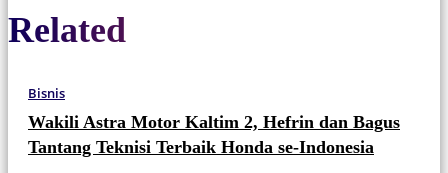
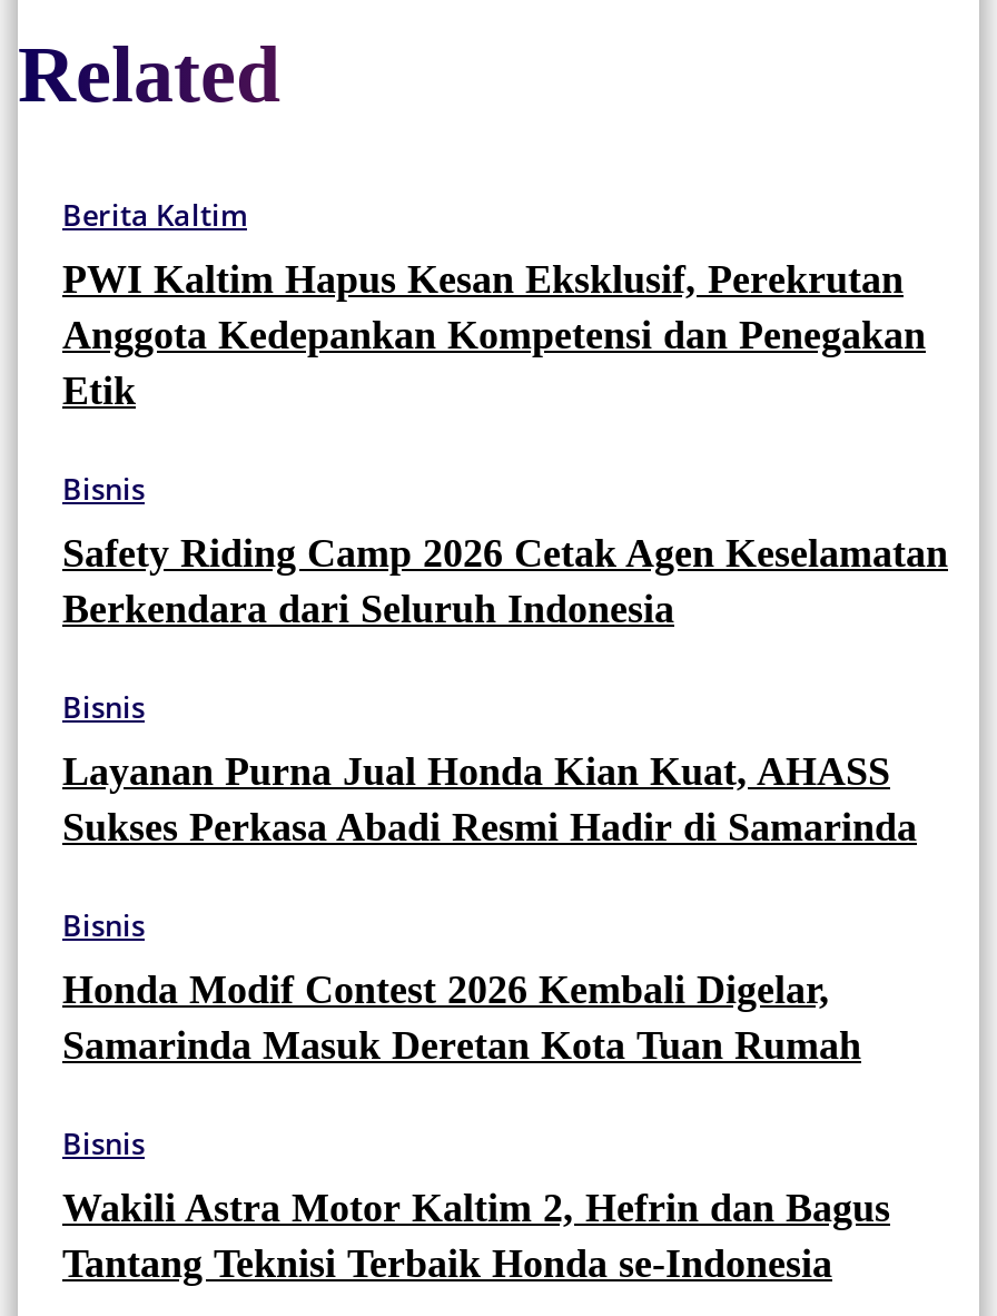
none -> [62,195,948,1068] Berita Kaltim | PWI Kaltim Hapus Kesan Eksklusif, Perekrutan | Anggota Kedepankan Kompetensi dan Penegakan | Etik | Bisnis | Safety Riding Camp 2026 Cetak Agen Keselamatan | Berkendara dari Seluruh Indonesia | Bisnis | Layanan Purna Jual Honda Kian Kuat, AHASS | Sukses Perkasa Abadi Resmi Hadir di Samarinda | Bisnis | Honda Modif Contest 2026 Kembali Digelar, | Samarinda Masuk Deretan Kota Tuan Rumah

